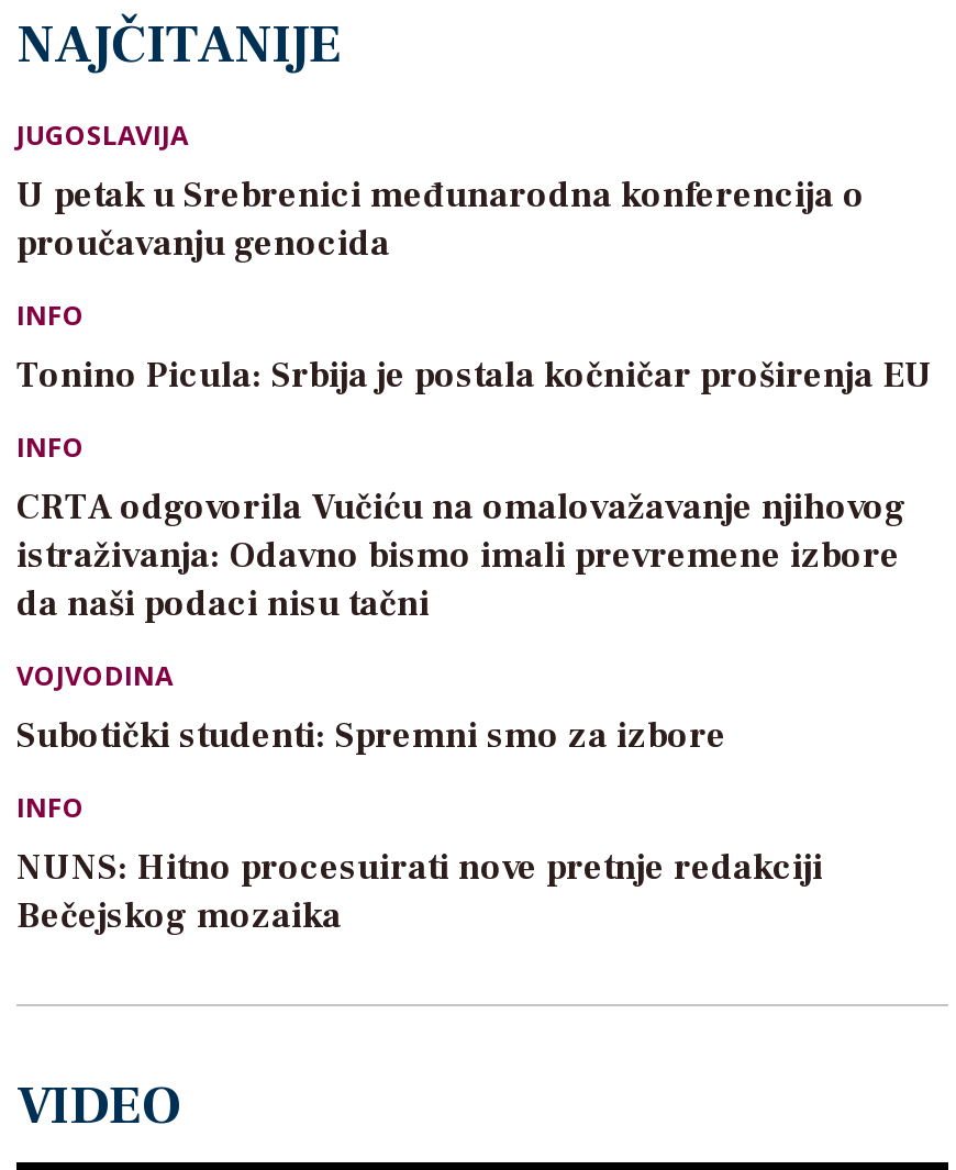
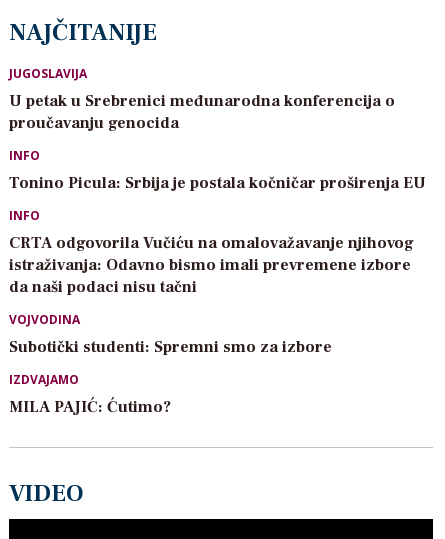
[16,789,823,938] INFO | NUNS: Hitno procesuirati nove pretnje redakciji | Bečejskog mozaika -> [9,371,171,417] IZDVAJAMO | MILA PAJIĆ: Ćutimo?

